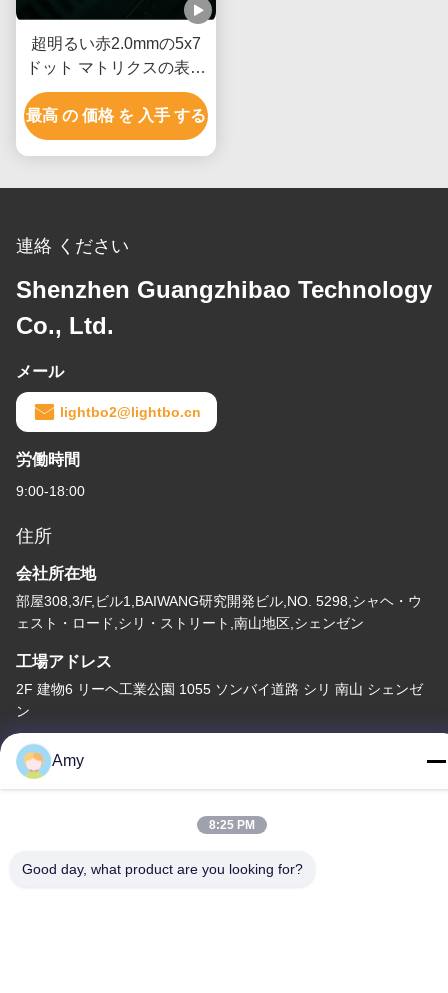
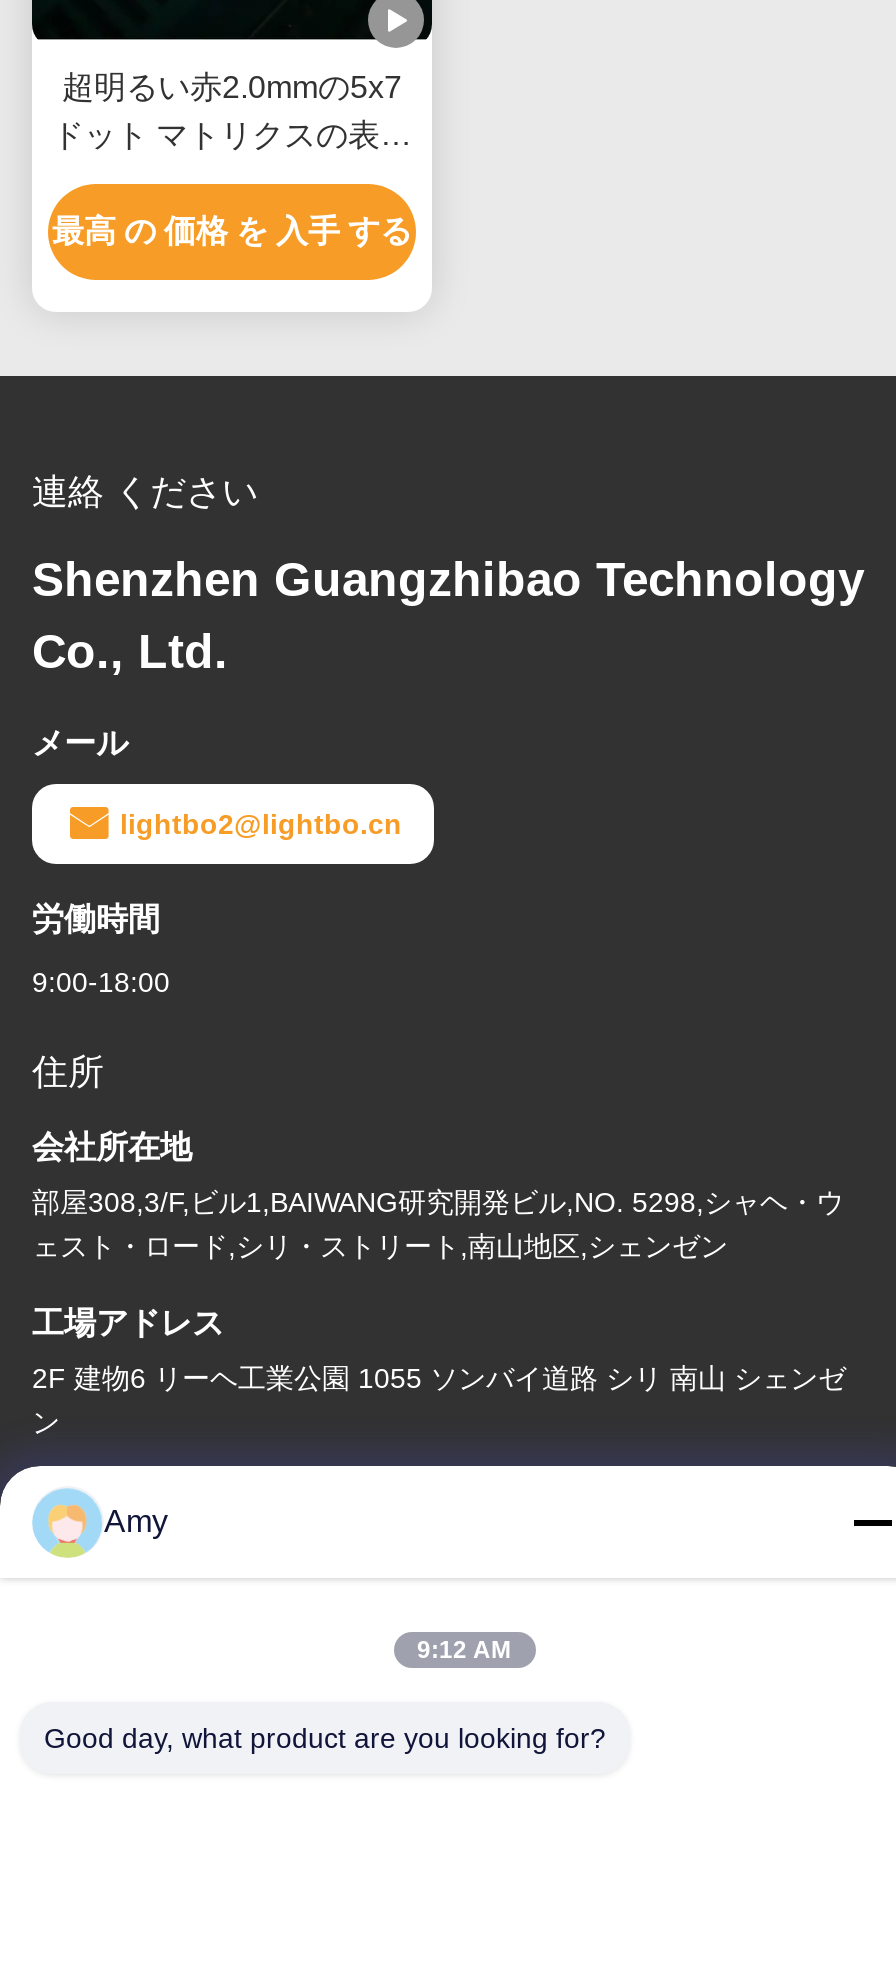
[209,818,255,832] 8:25 PM -> [417,1636,511,1664] 9:12 AM

